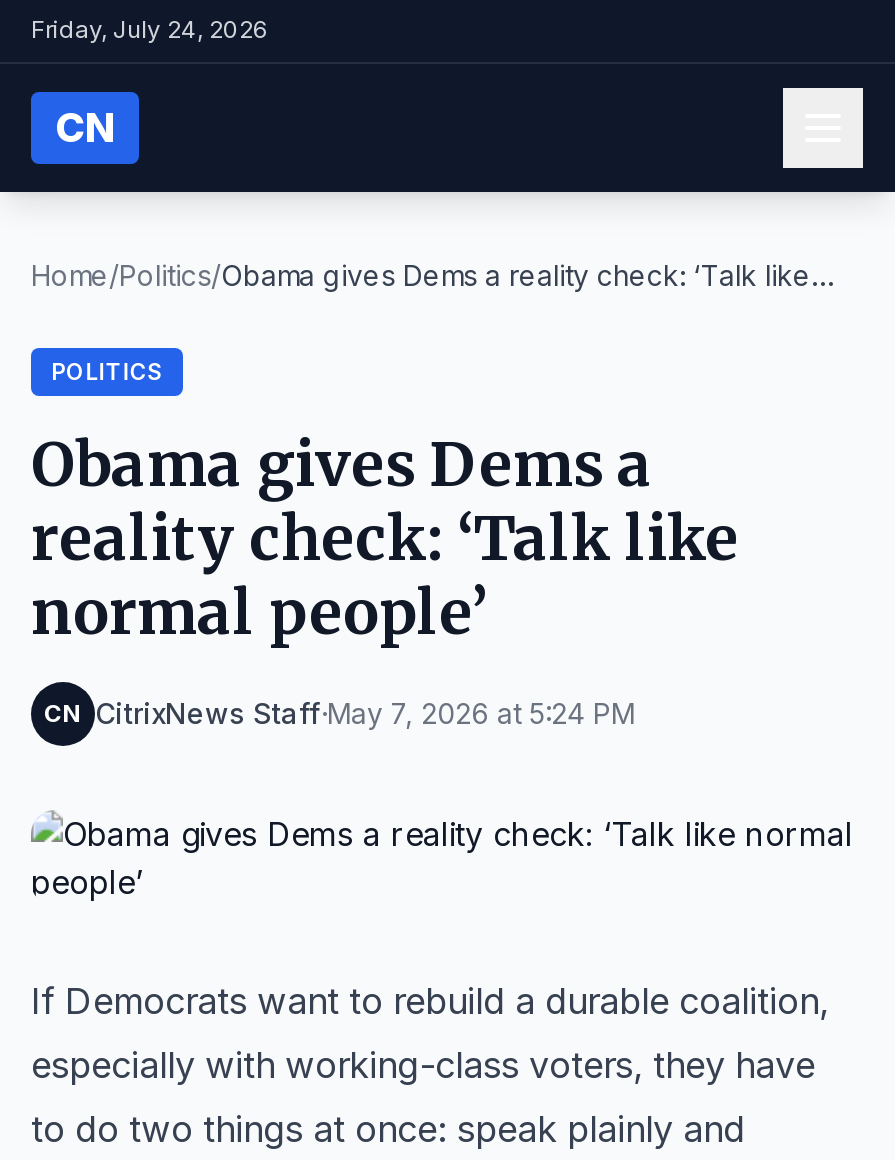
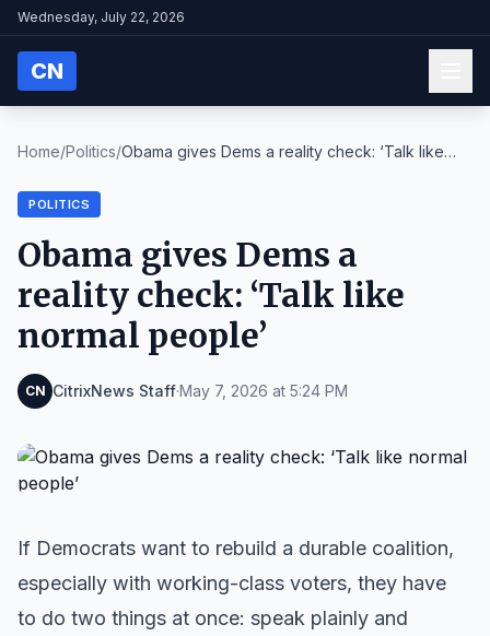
[31,14,269,44] Friday, July 24, 2026 -> [17,9,185,25] Wednesday, July 22, 2026

